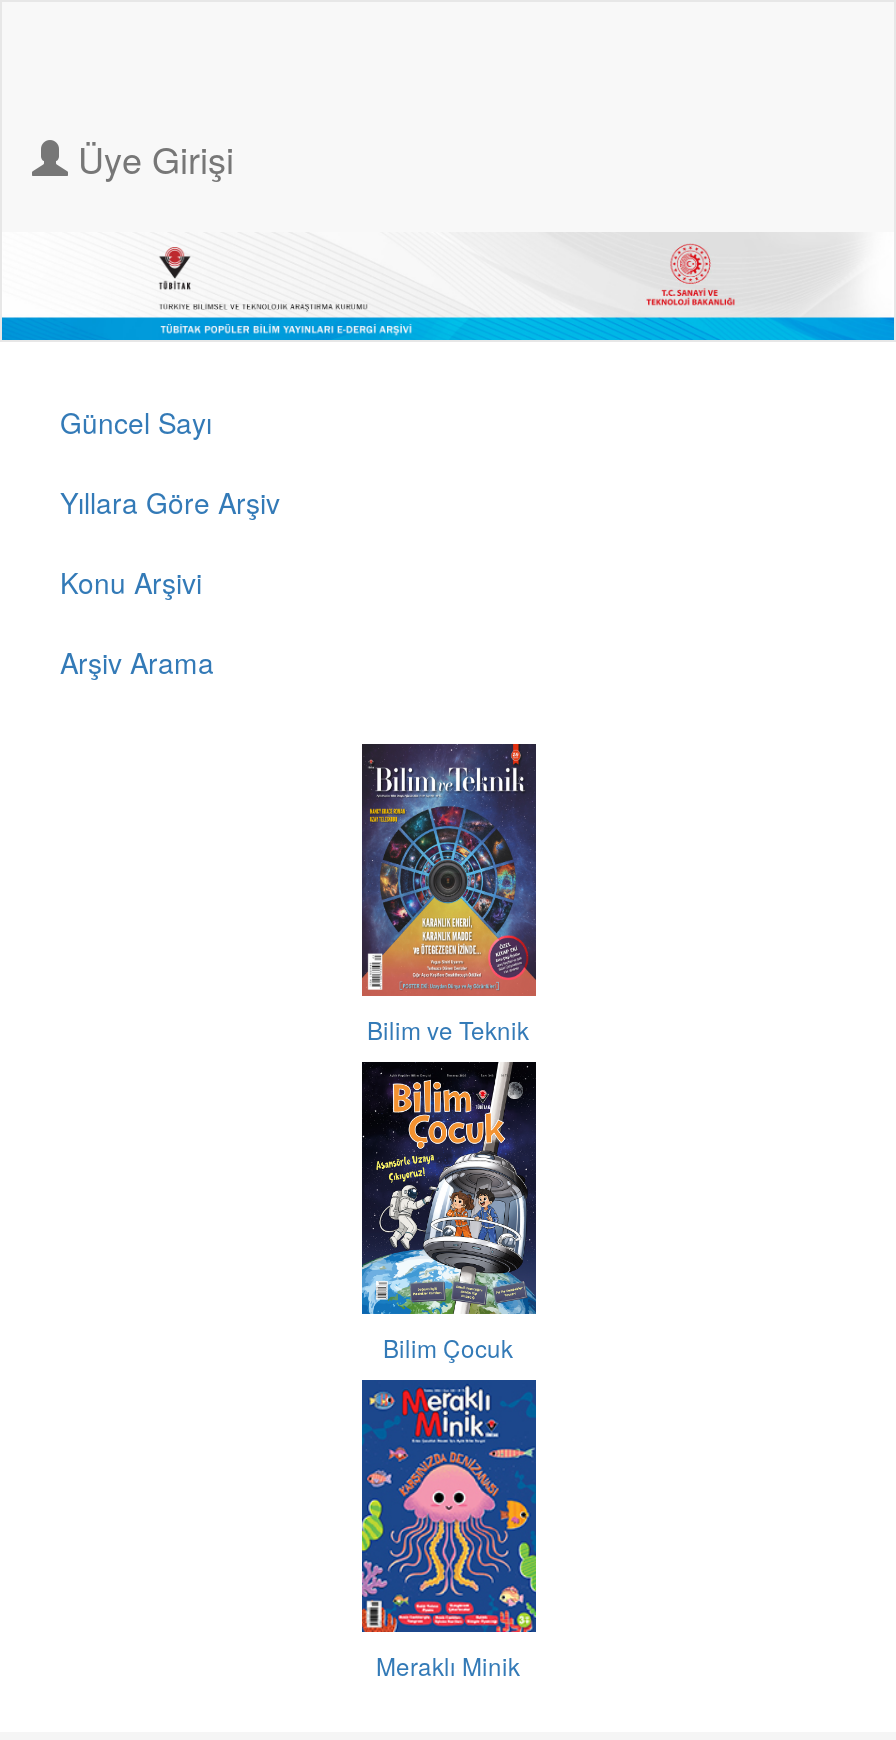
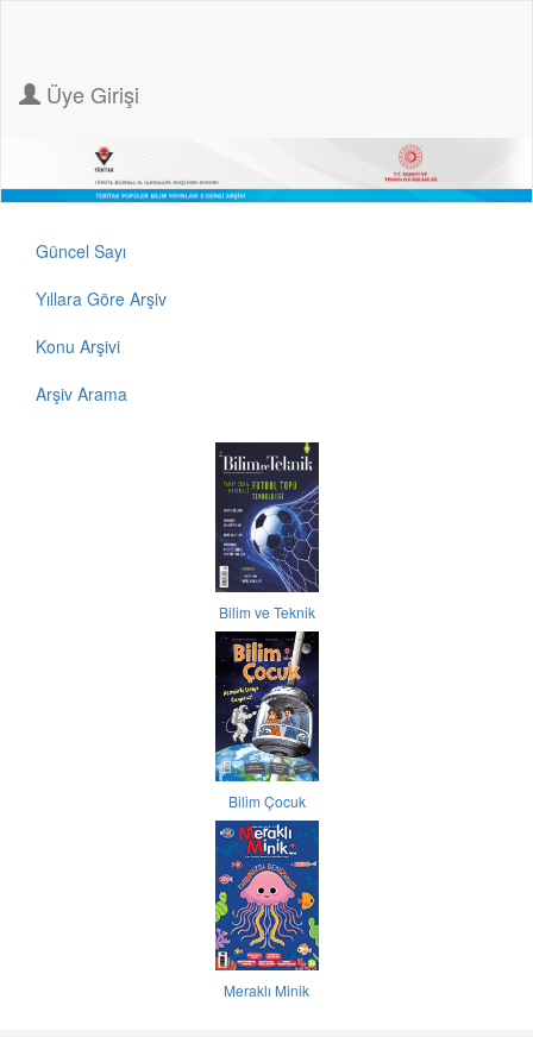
[360,742,538,998] [image] -> [214,441,320,593] [image]

